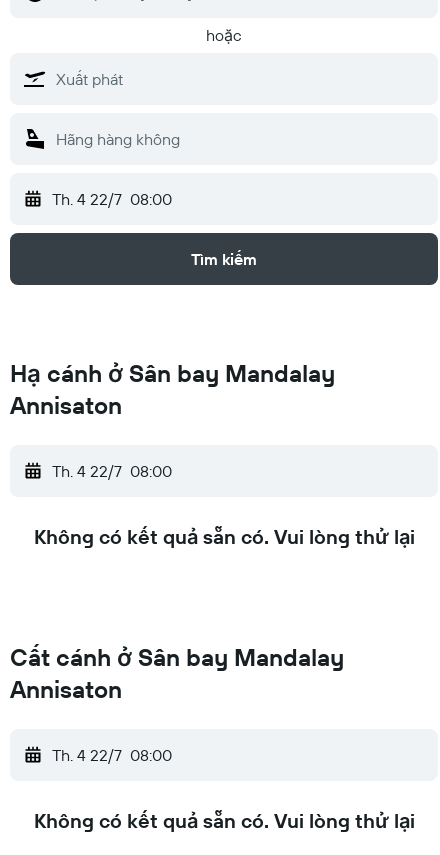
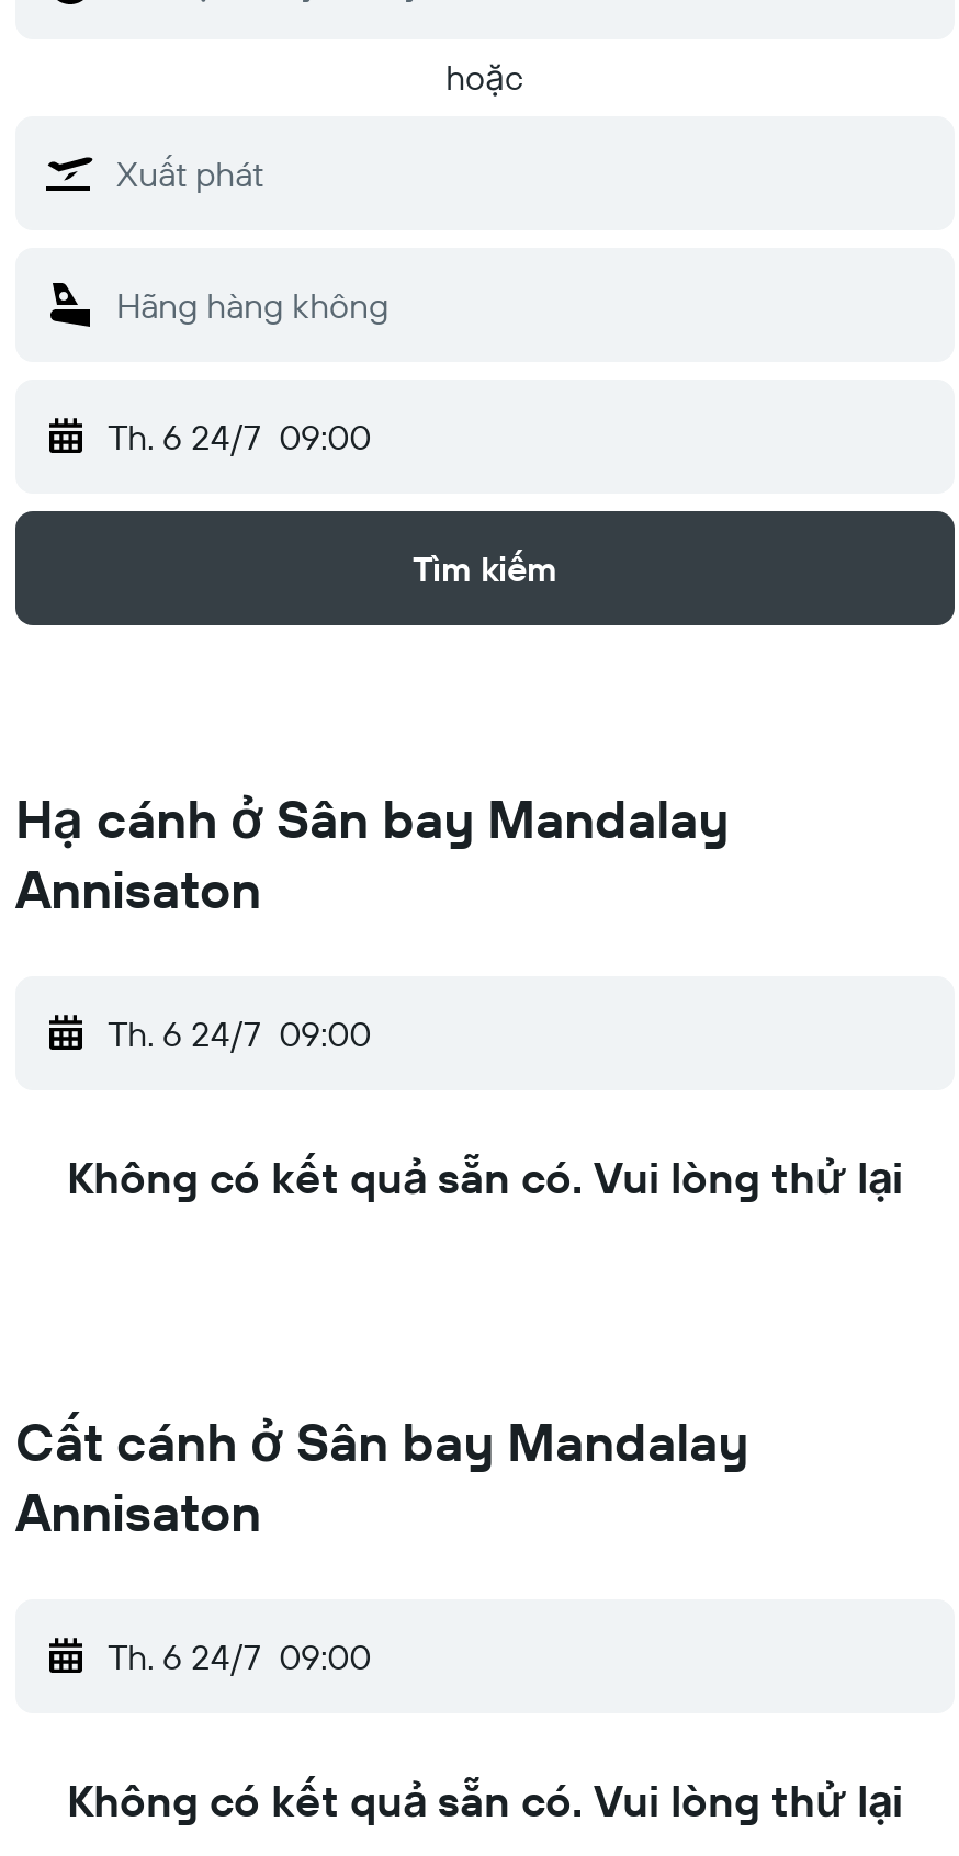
[52,189,172,209] Th. 4 22/7 08:00 -> [108,415,371,459] Th. 6 24/7 09:00
[52,461,172,481] Th. 4 22/7 08:00 -> [108,1011,371,1055] Th. 6 24/7 09:00
[52,745,172,765] Th. 4 22/7 08:00 -> [108,1634,371,1678] Th. 6 24/7 09:00

